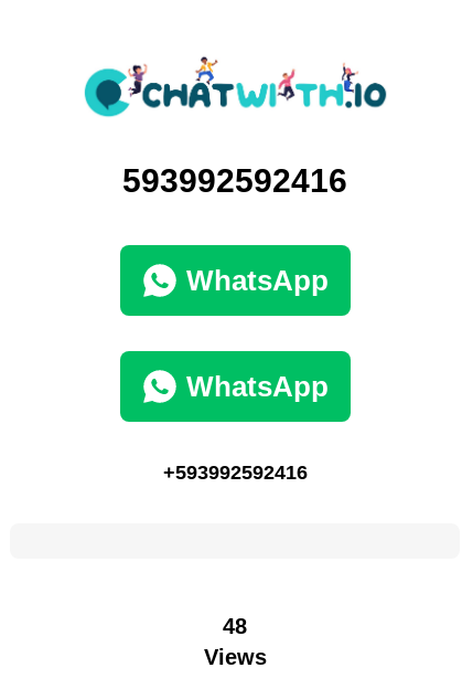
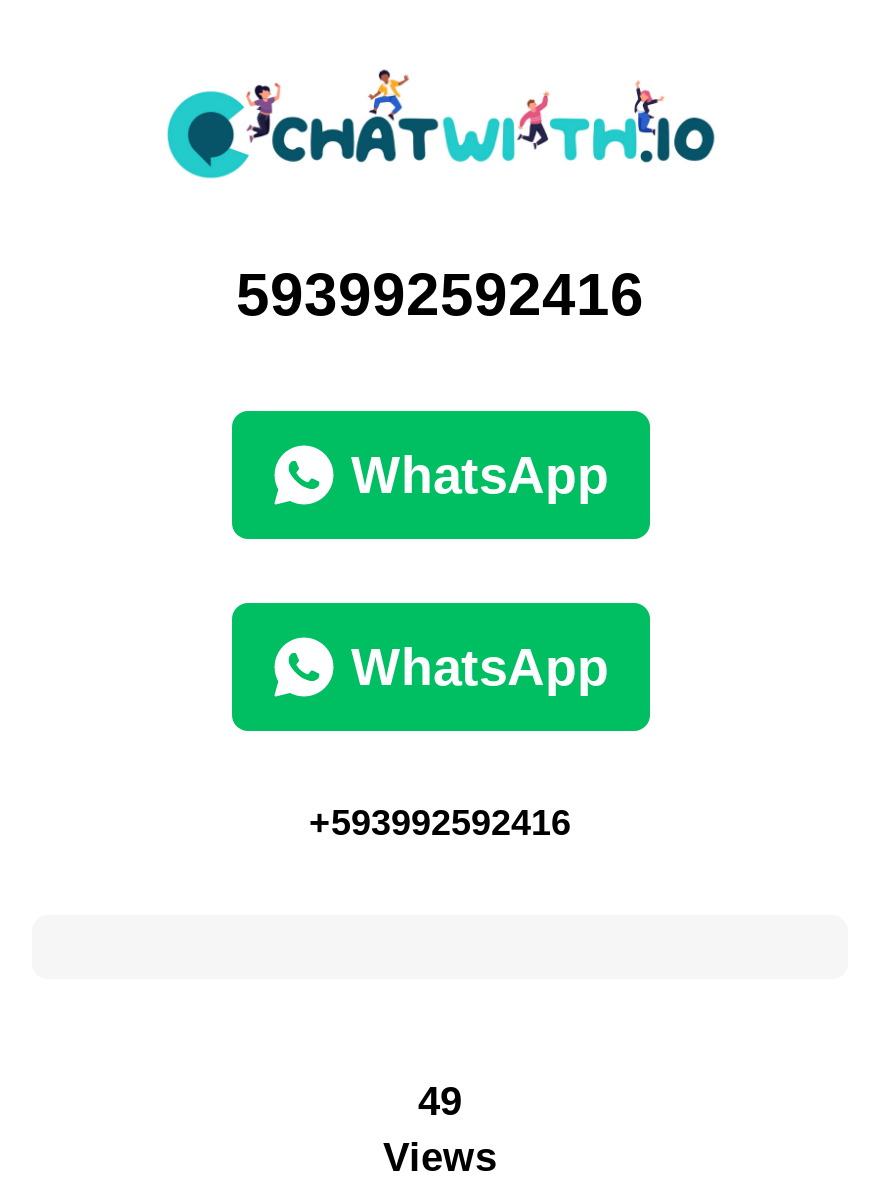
[223,614,247,638] 48 -> [418,1079,462,1123] 49

